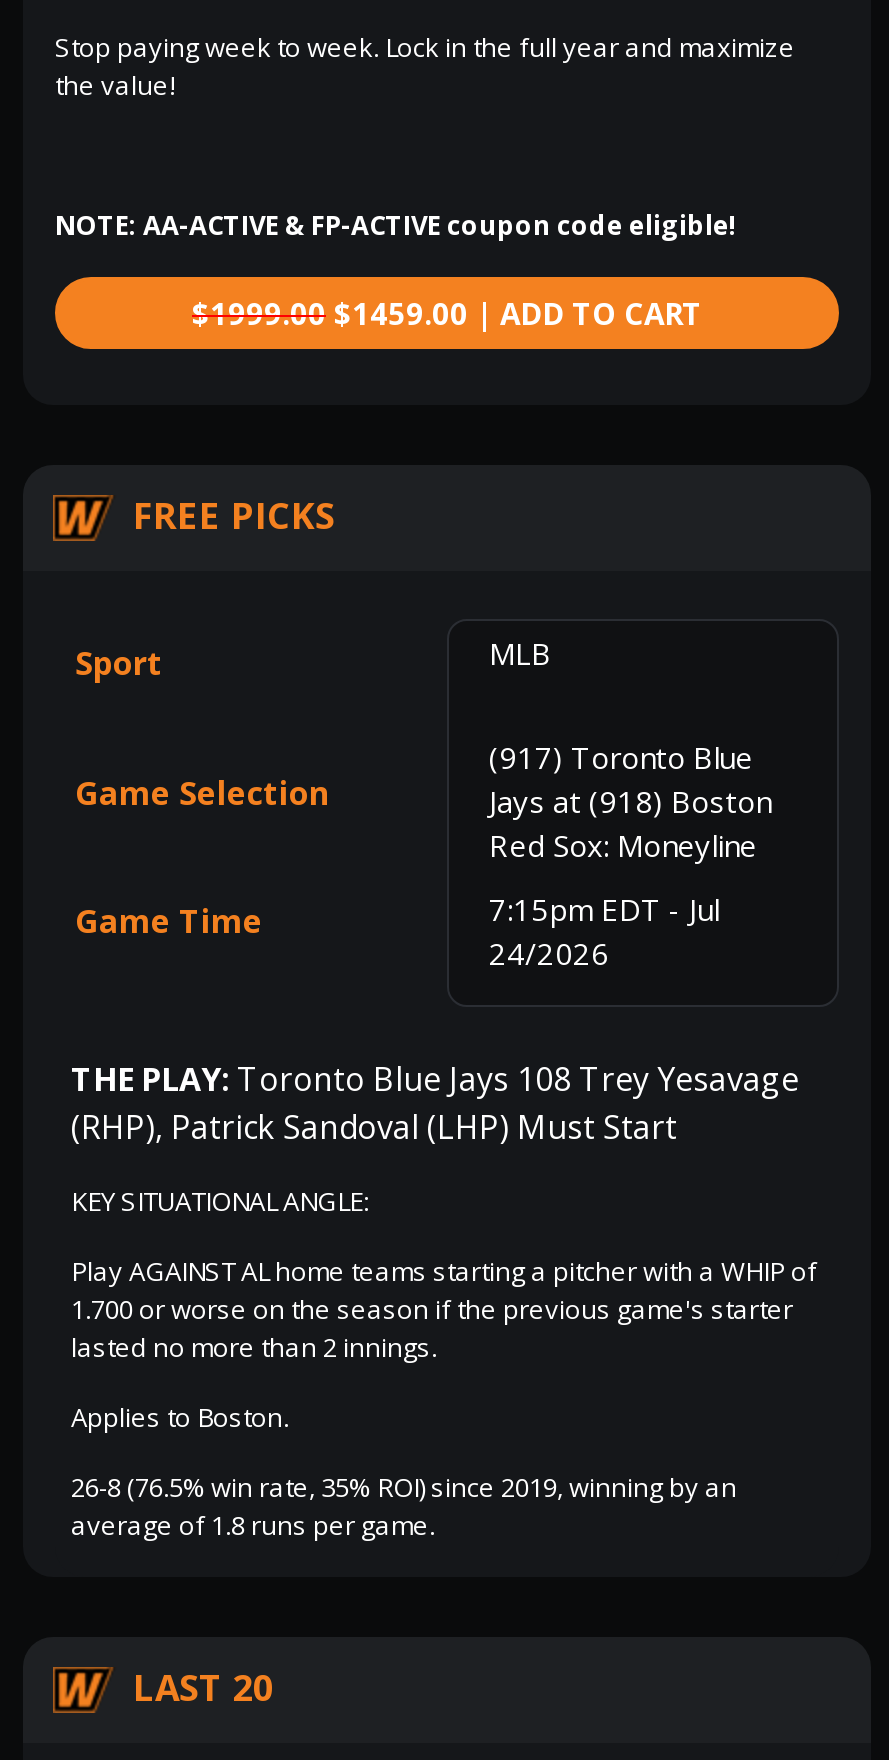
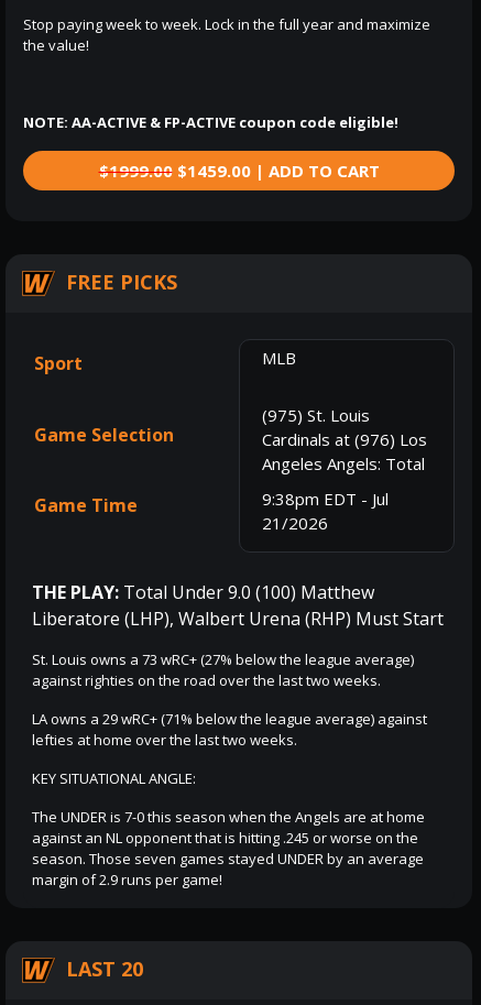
[71,737,799,1149] (917) Toronto Blue | Jays at (918) Boston | Red Sox: Moneyline | 7:15pm EDT - Jul | 24/2026 | THE PLAY: Toronto Blue Jays 108 Trey Yesavage | (RHP), Patrick Sandoval (LHP) Must Start -> [32,404,444,750] (975) St. Louis | Cardinals at (976) Los | Angeles Angels: Total | 9:38pm EDT - Jul | 21/2026 | THE PLAY: Total Under 9.0 (100) Matthew | Liberatore (LHP), Walbert Urena (RHP) Must Start | St. Louis owns a 73 wRC+ (27% below the league average) | against righties on the road over the last two weeks. | LA owns a 29 wRC+ (71% below the league average) against | lefties at home over the last two weeks.
moved [71,1183,369,1219] -> [32,768,196,788]: KEY SITUATIONAL ANGLE:
[71,1253,817,1543] Play AGAINST AL home teams starting a pitcher with a WHIP of | 1.700 or worse on the season if the previous game's starter | lasted no more than 2 innings. | Applies to Boston. | 26-8 (76.5% win rate, 35% ROI) since 2019, winning by an | average of 1.8 runs per game. -> [32,807,425,889] The UNDER is 7-0 this season when the Angels are at home | against an NL opponent that is hitting .245 or worse on the | season. Those seven games stayed UNDER by an average | margin of 2.9 runs per game!

